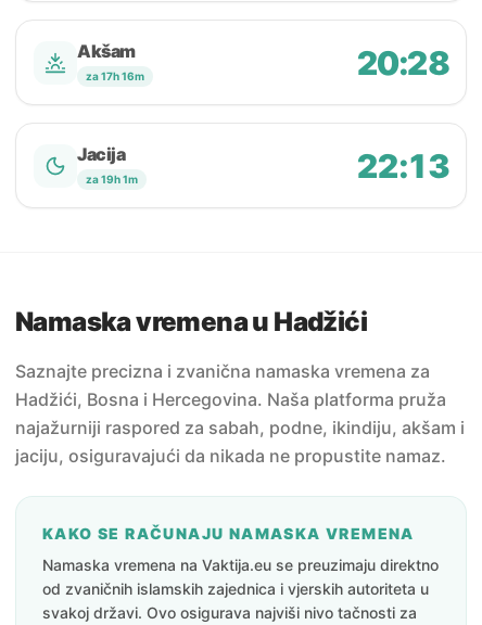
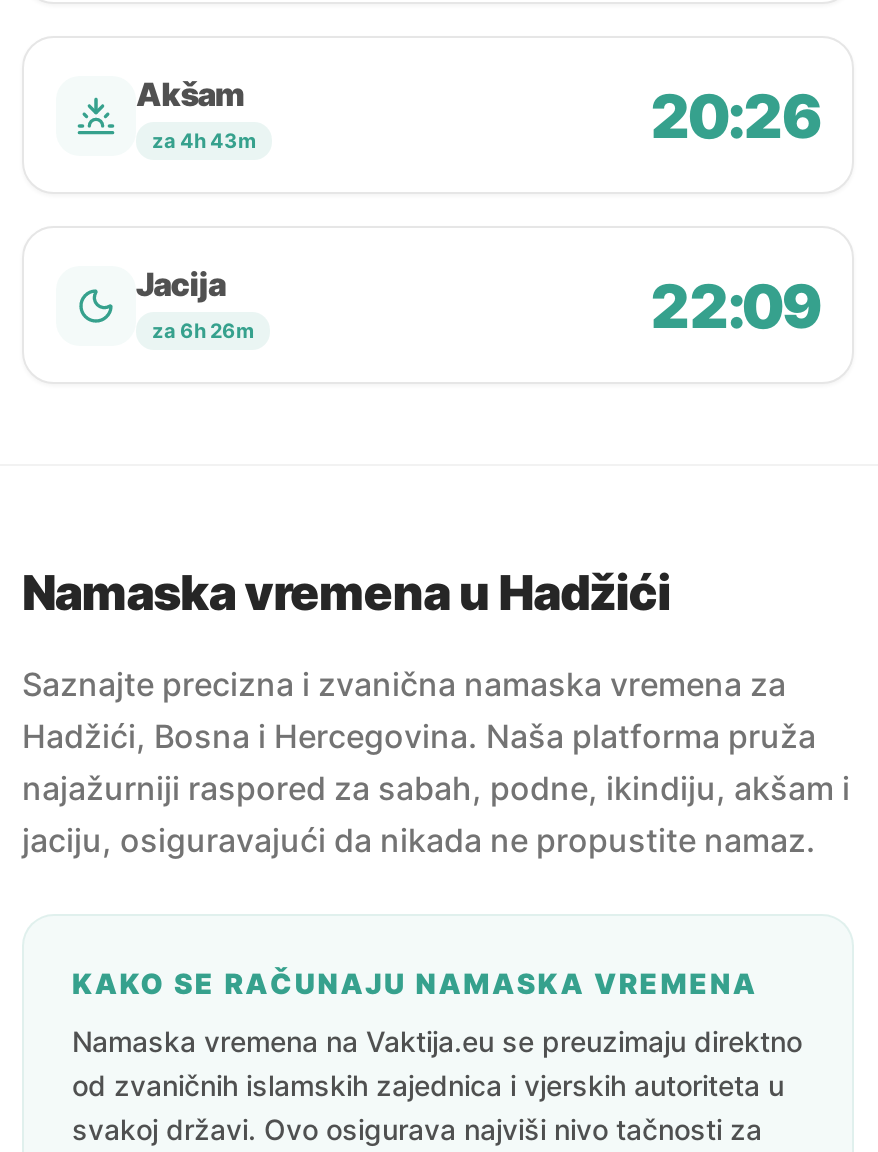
[356,43,448,82] 20:28 -> [649,79,820,151] 20:26
[86,69,144,82] za 17h 16m -> [152,128,256,152] za 4h 43m
[356,146,448,185] 22:13 -> [649,269,820,341] 22:09
[86,173,138,186] za 19h 1m -> [152,318,254,342] za 6h 26m

